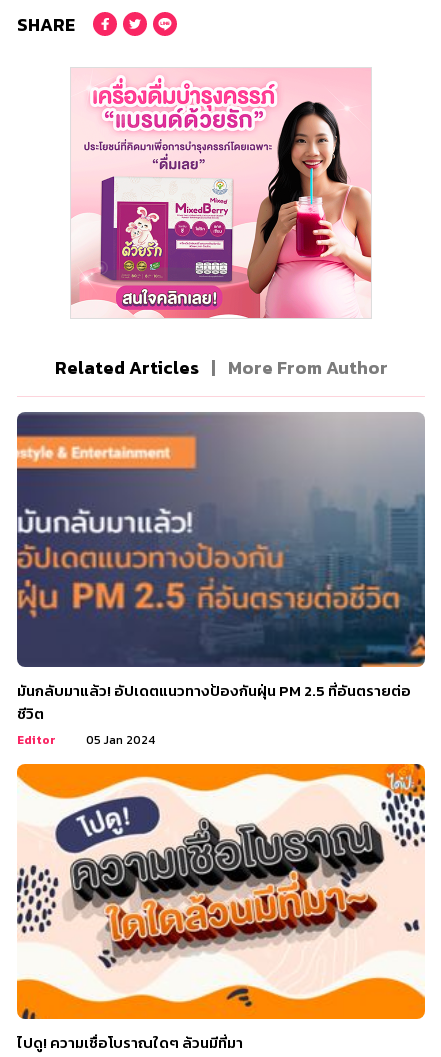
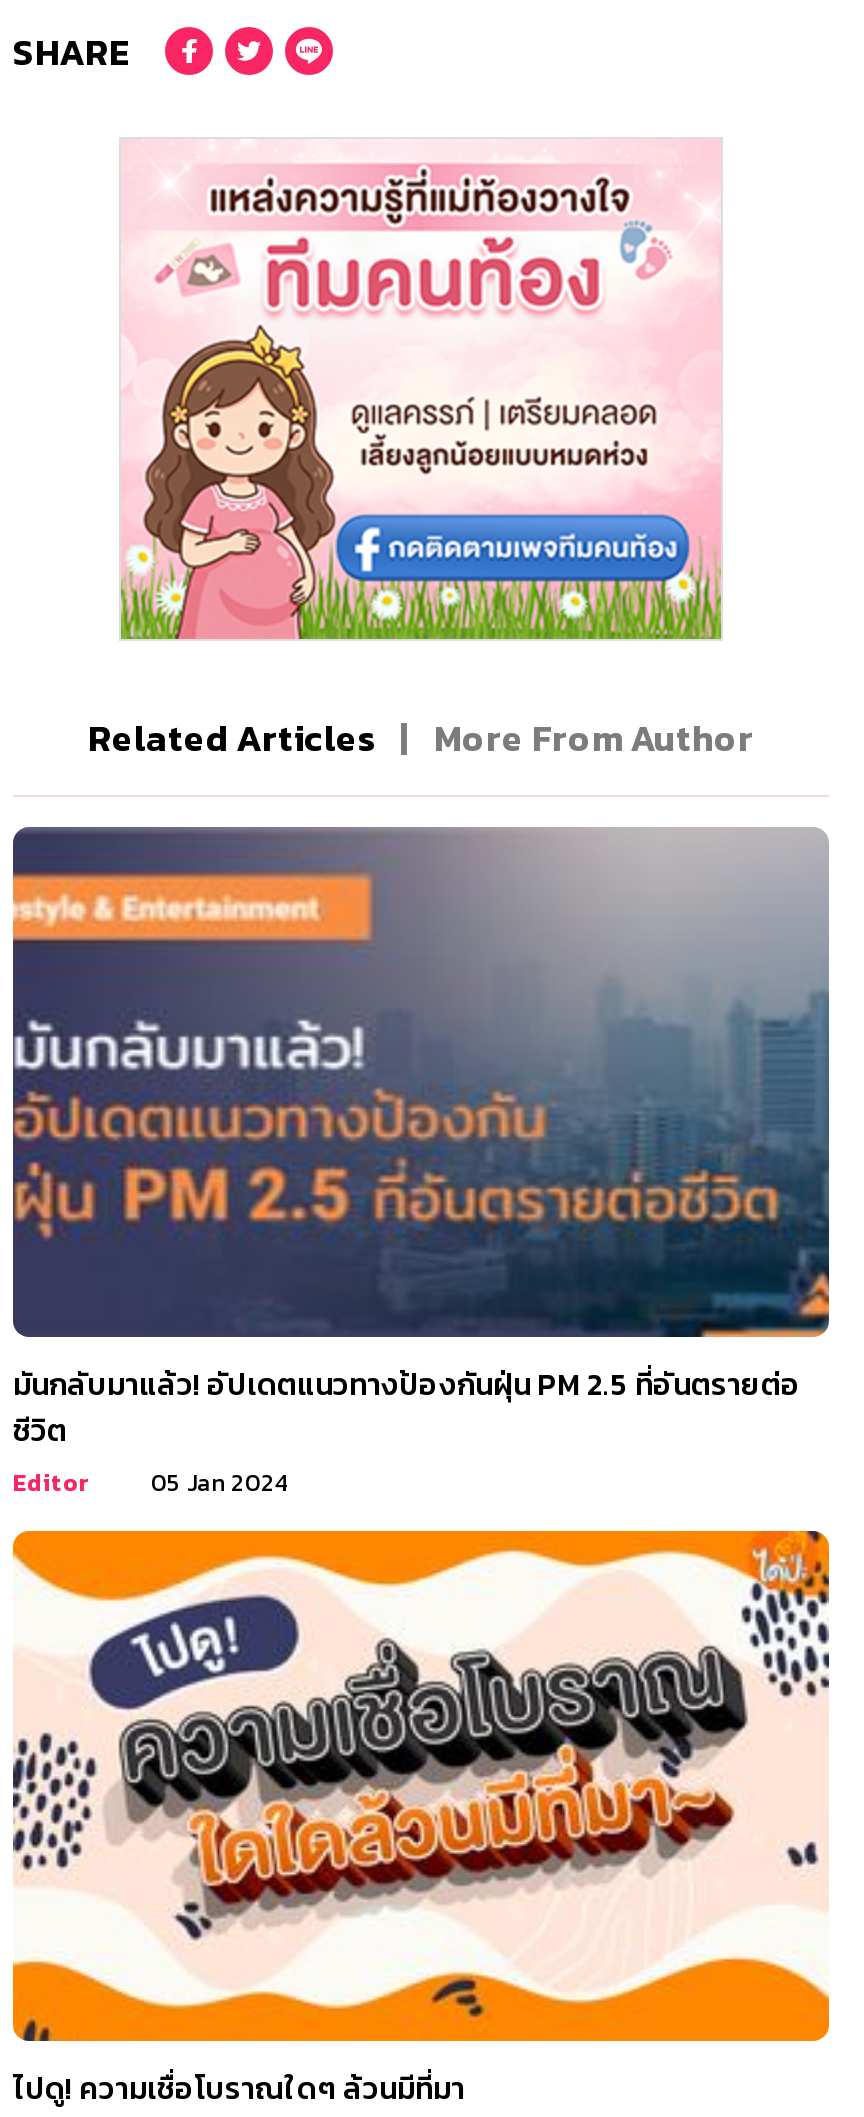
[71,69,371,319] [image] -> [119,143,723,641] [image]

